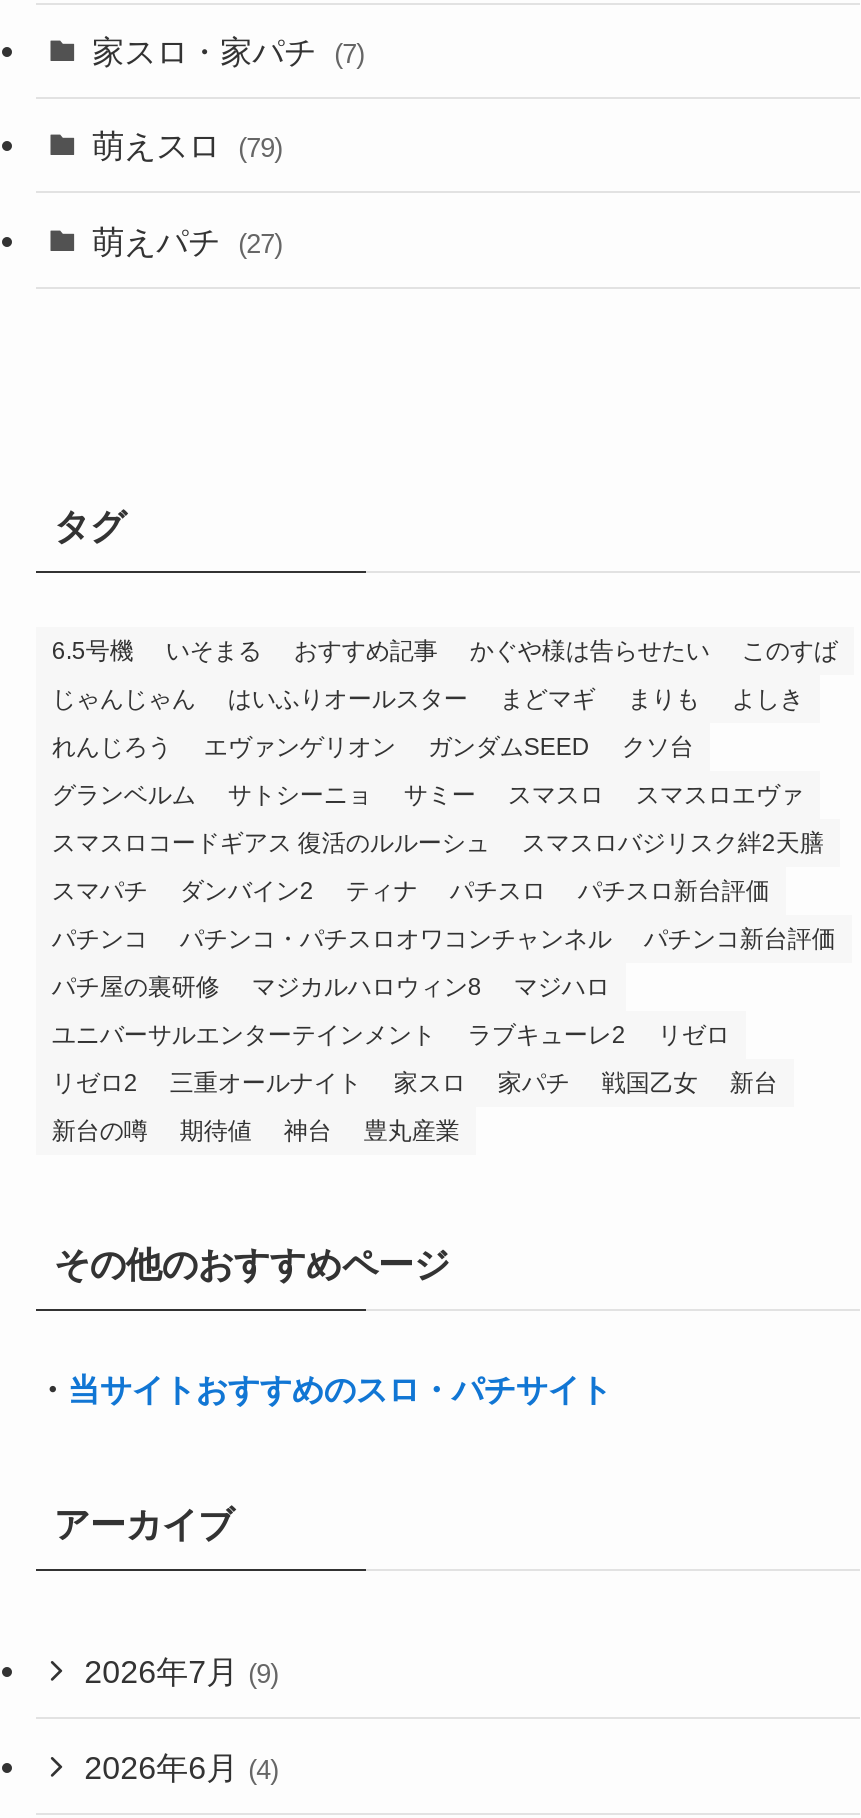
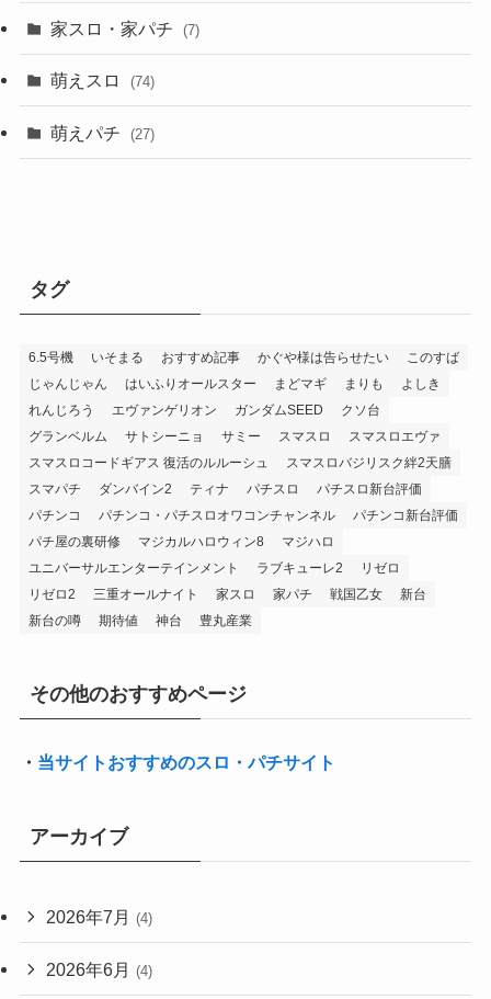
[92,128,282,164] 萌えスロ (79) -> [51,71,155,90] 萌えスロ (74)
[84,1654,278,1690] 2026年7月(9) -> [46,907,152,927] 2026年7月(4)

